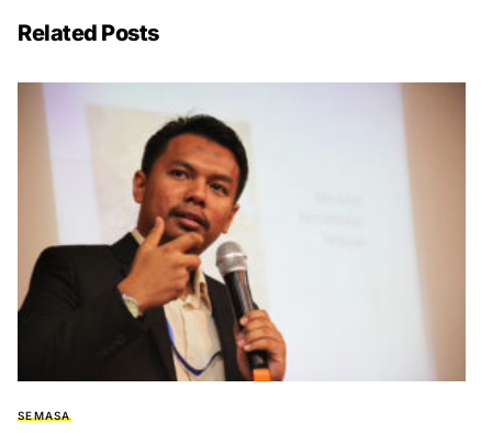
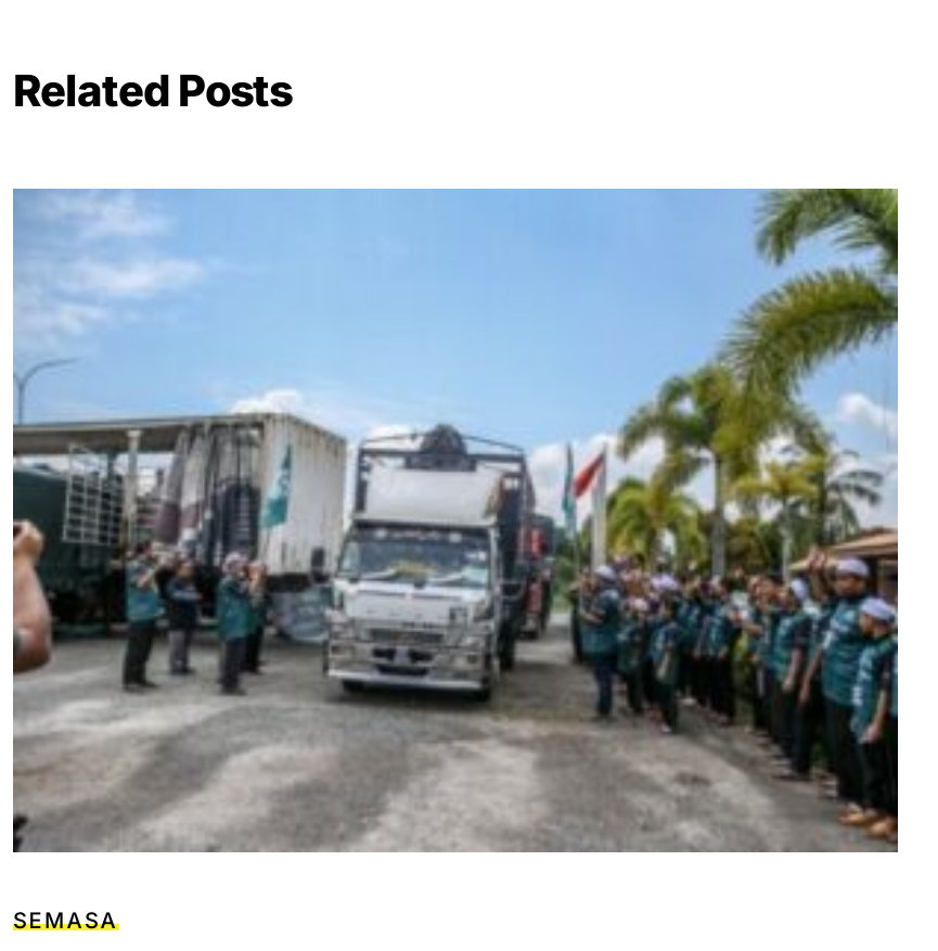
[16,81,467,382] [image] -> [11,189,900,854] [image]

